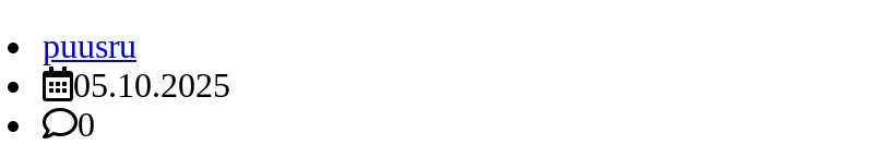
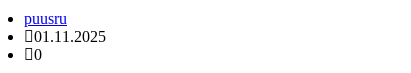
[73,67,230,104] 05.10.2025 -> [34,28,106,45] 01.11.2025

